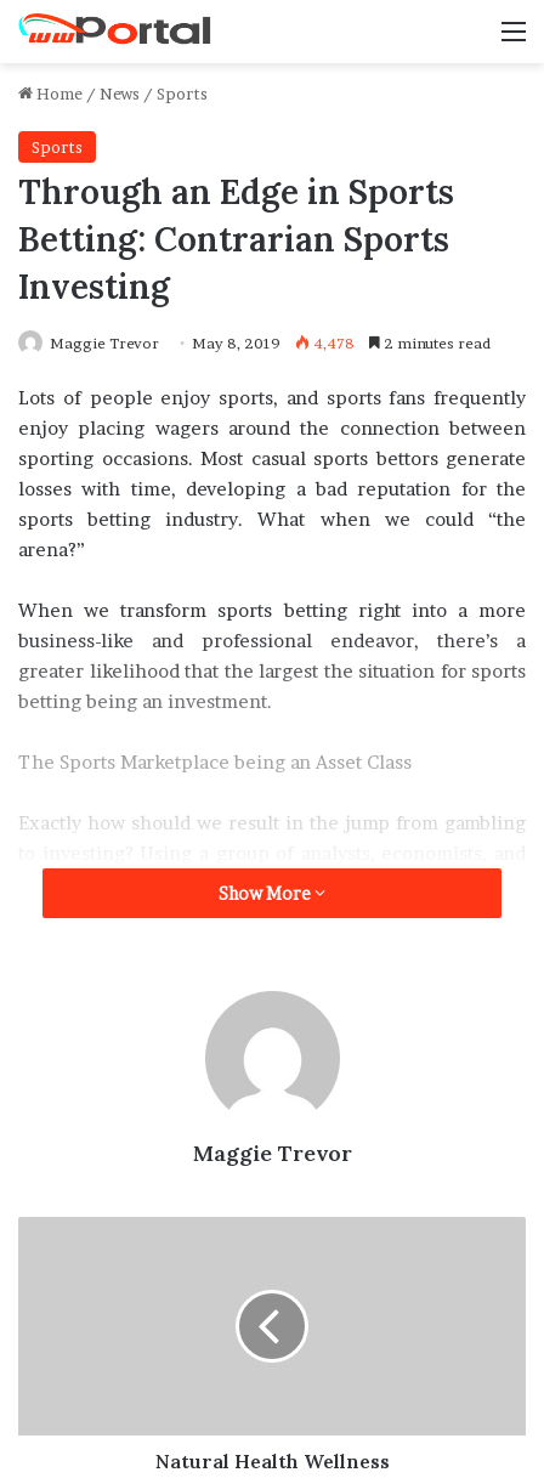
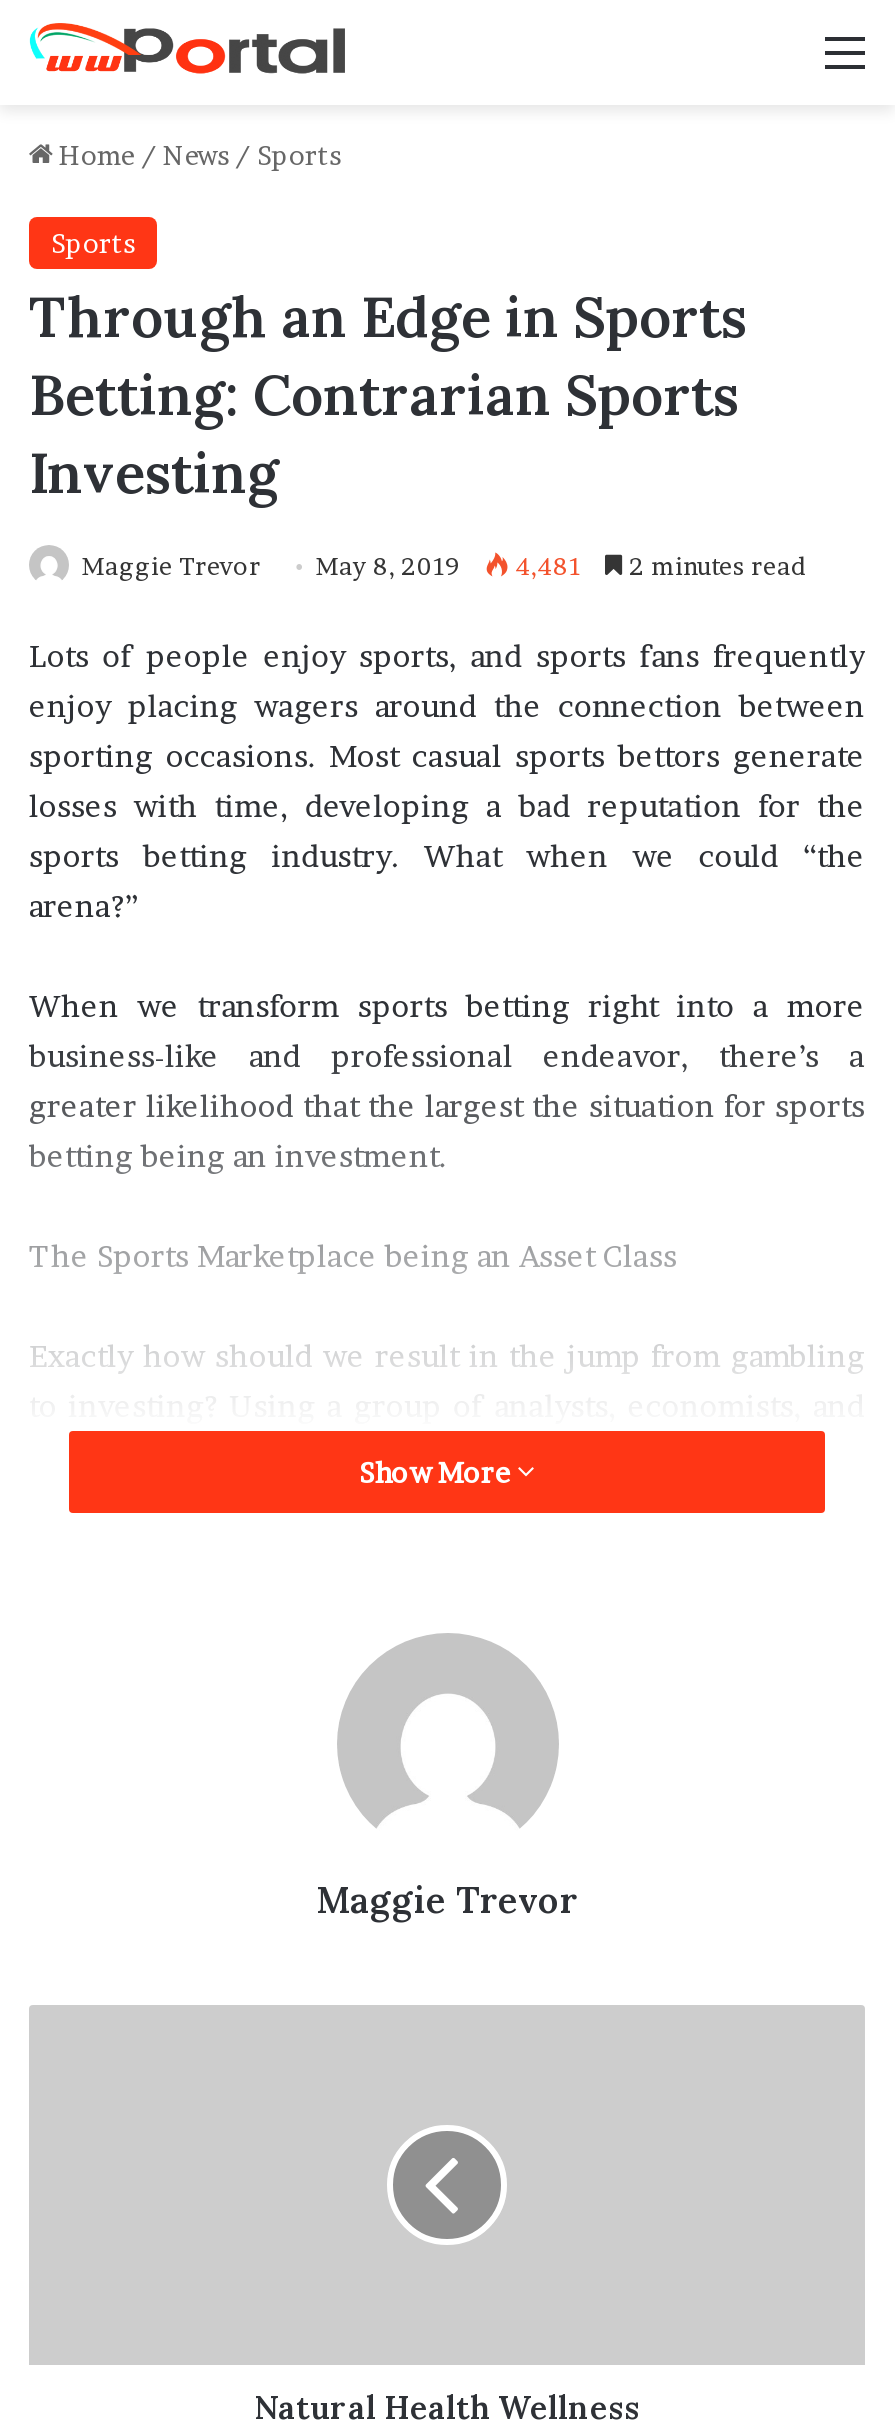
[50,334,491,353] Maggie Trevor May 8, 2019 4,478 2 minutes read -> [81,552,805,582] Maggie Trevor May 8, 2019 4,481 2 minutes read

